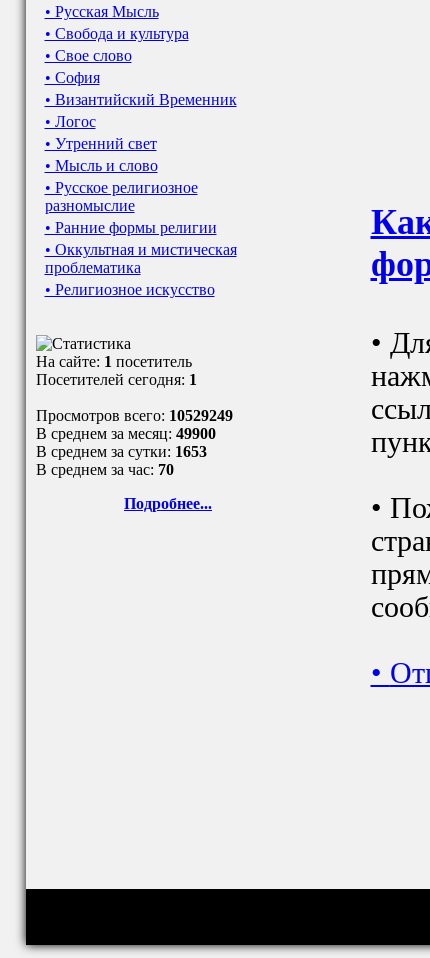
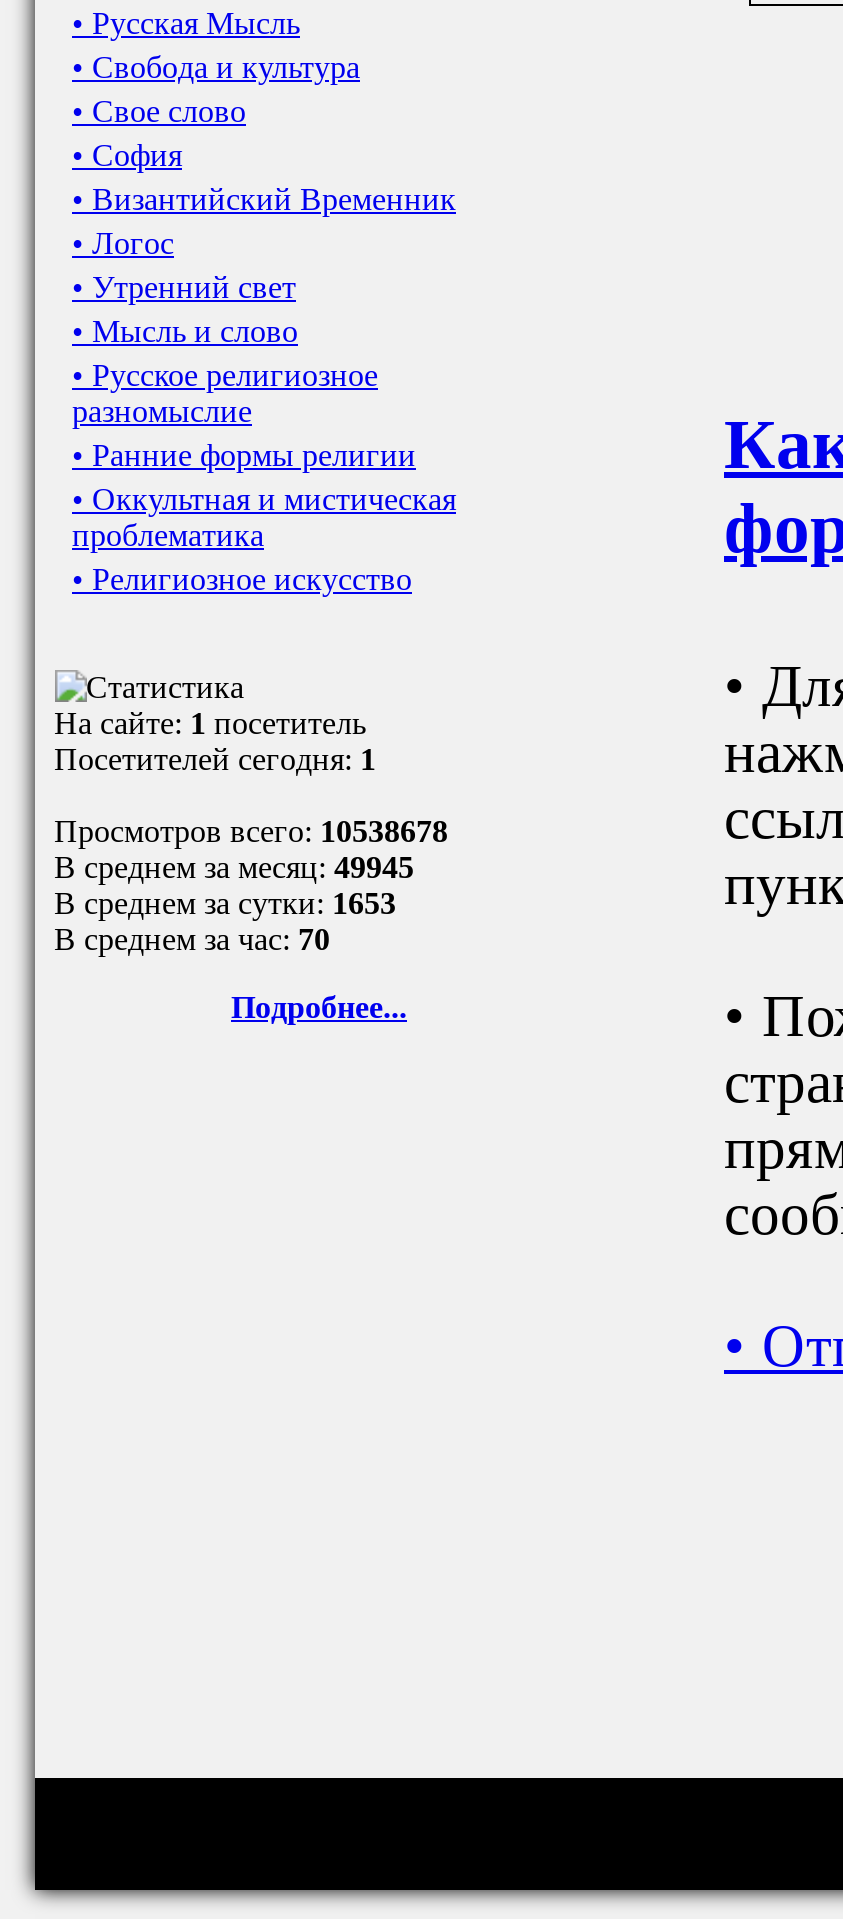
[35,407,232,424] Просмотров всего: 10529249 -> [54,814,448,848] Просмотров всего: 10538678
[35,425,215,442] В среднем за месяц: 49900 -> [54,850,414,884] В среднем за месяц: 49945

